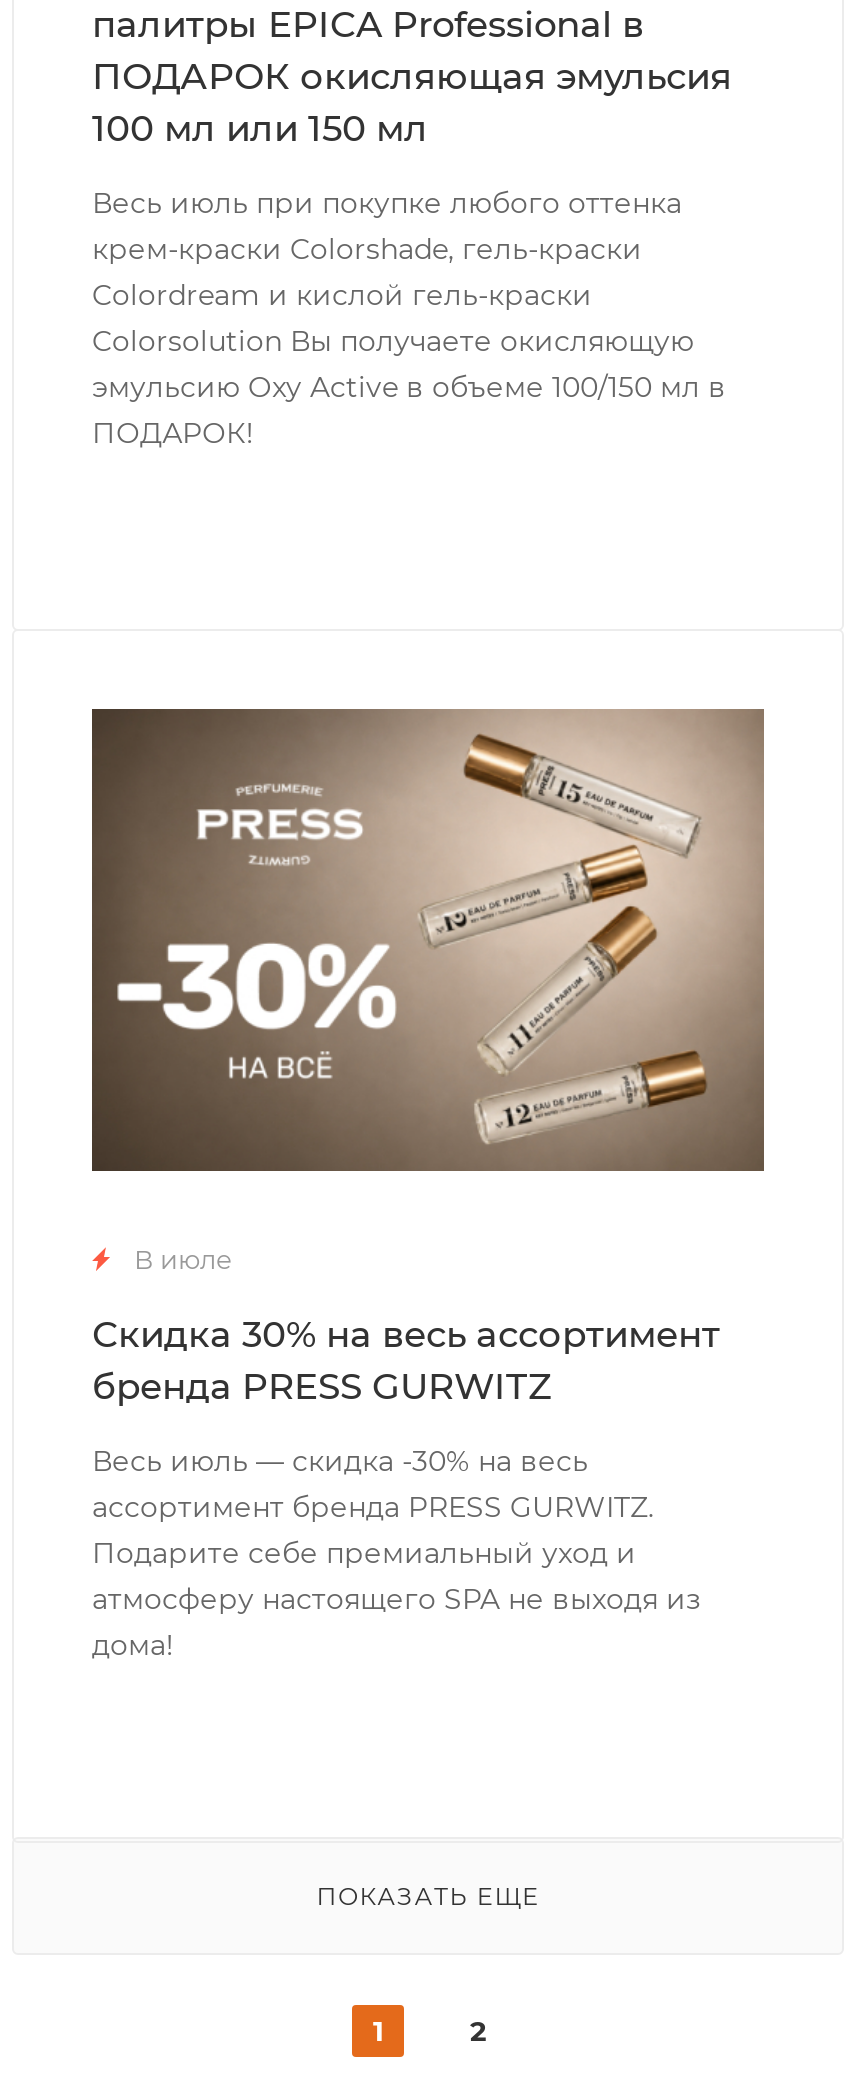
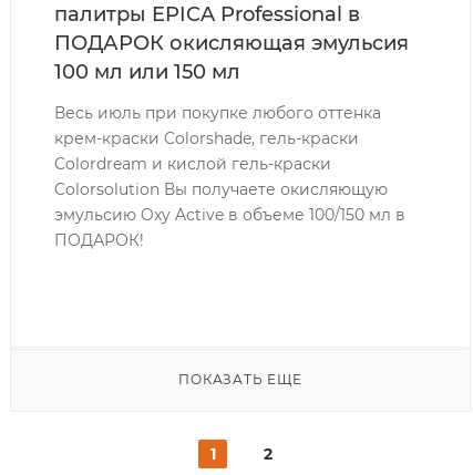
[90,706,766,1663] [image] | В июле | Скидка 30% на весь ассортимент | бренда PRESS GURWITZ | Весь июль — скидка -30% на весь | ассортимент бренда PRESS GURWITZ. | Подарите себе премиальный уход и | атмосферу настоящего SPA не выходя из | дома! -> none

